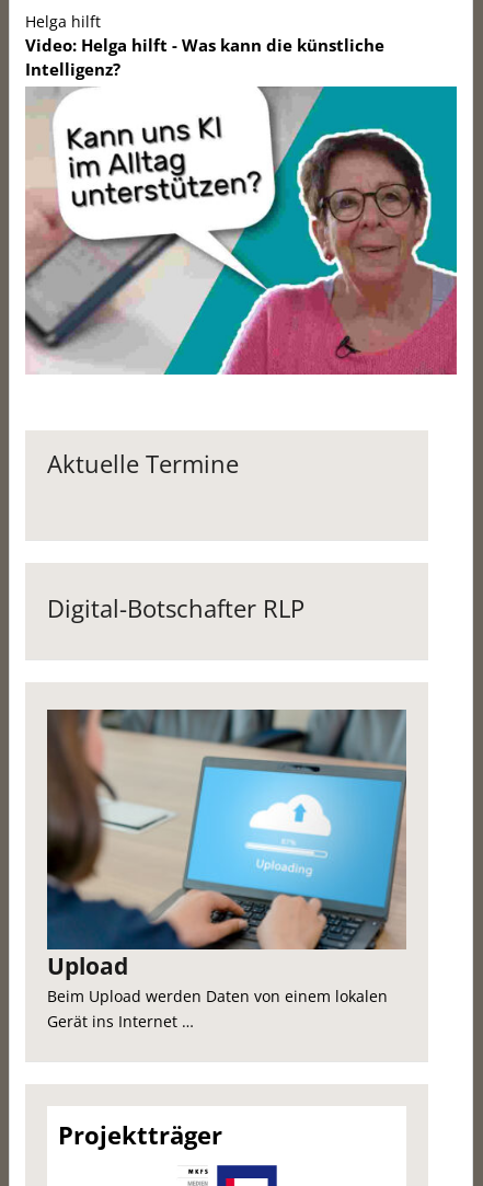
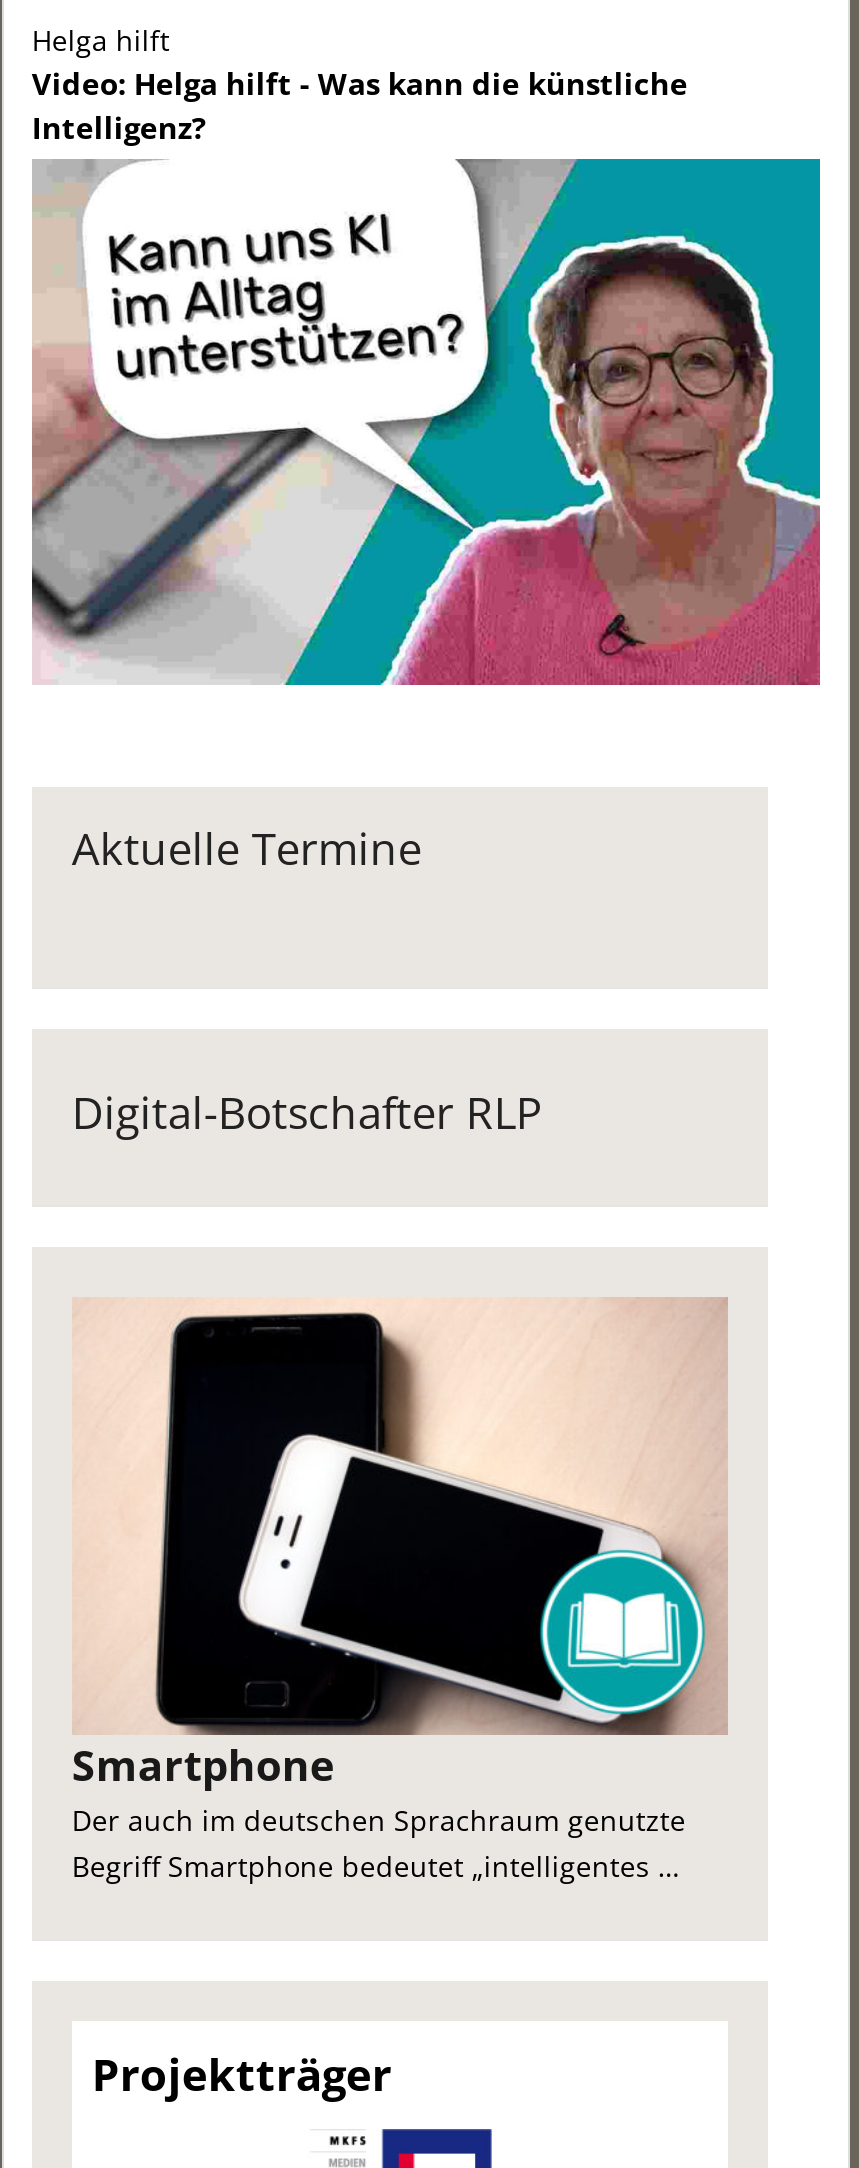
[46,709,407,1031] [image] | Upload | Beim Upload werden Daten von einem lokalen | Gerät ins Internet … -> [72,1297,728,1886] [image] | Smartphone | Der auch im deutschen Sprachraum genutzte | Begriff Smartphone bedeutet „intelligentes …

